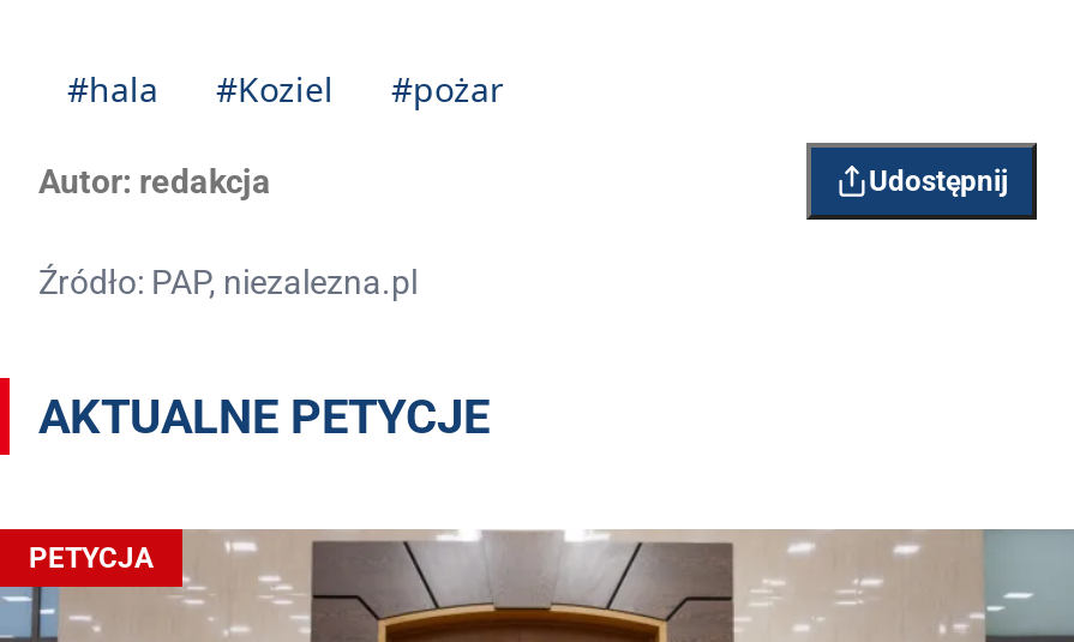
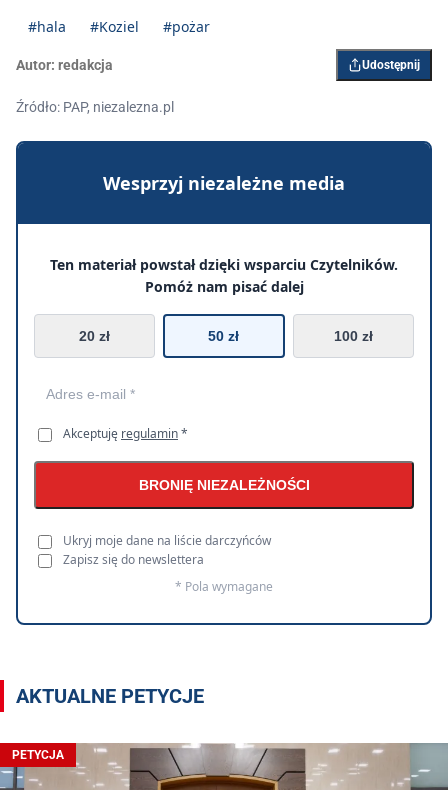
none -> [15,140,433,626] [image] | Wesprzyj niezależne media | Ten materiał powstał dzięki wsparciu Czytelników. | Pomóż nam pisać dalej | 20 zł | 50 zł | 100 zł
none -> [63,425,309,595] Akceptuję regulamin * | BRONIĘ NIEZALEŻNOŚCI | Ukryj moje dane na liście darczyńców | Zapisz się do newslettera | * Pola wymagane

